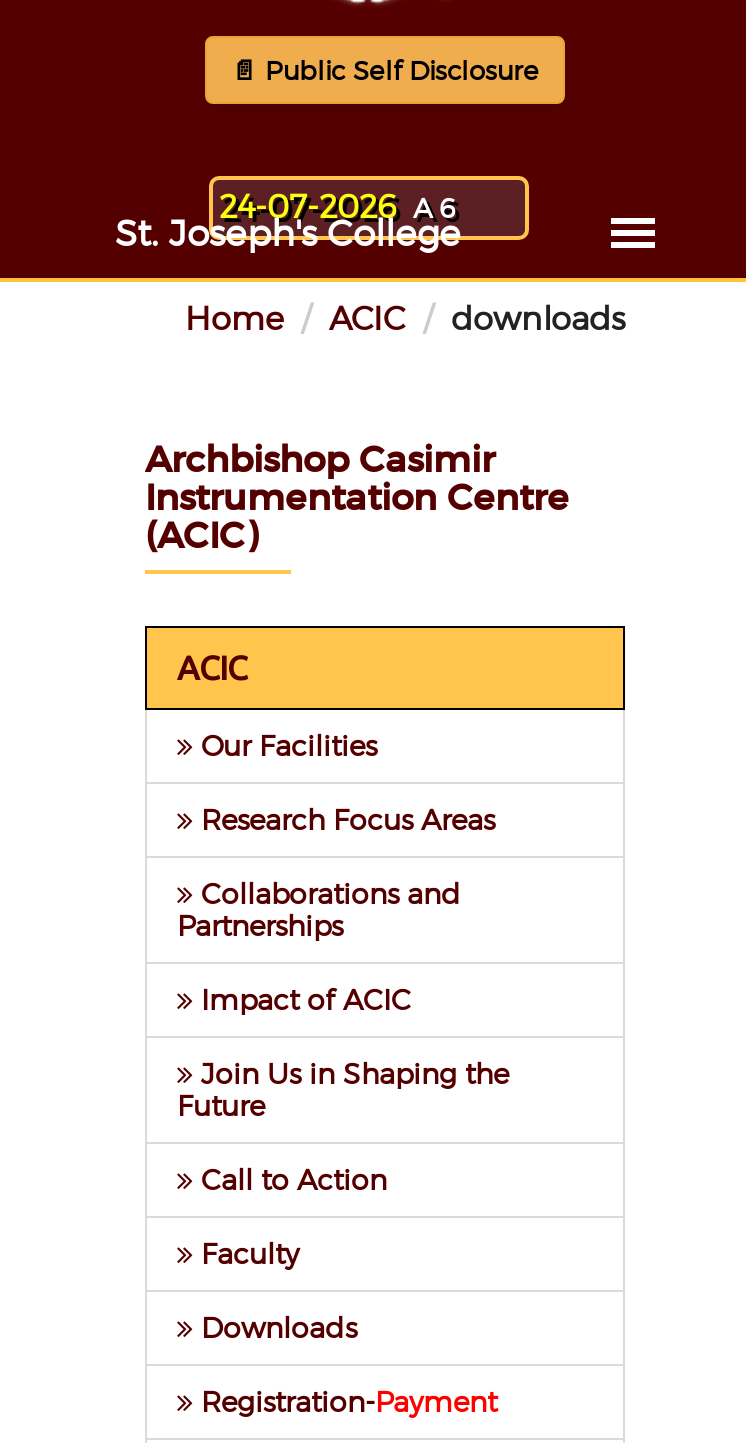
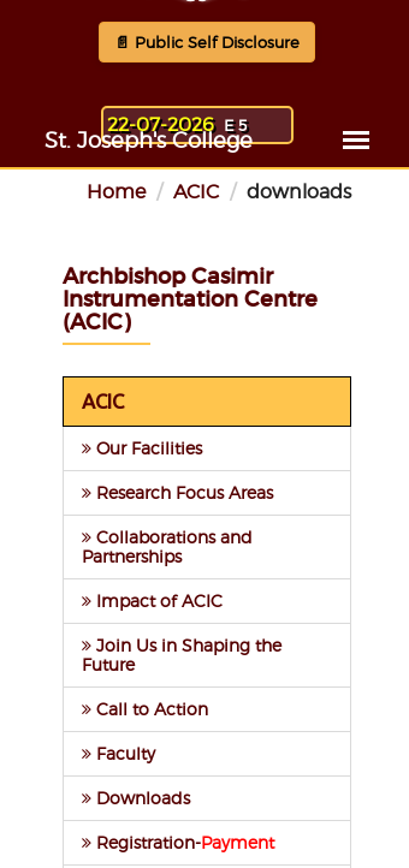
[219,188,455,226] 24-07-2026 A 6 -> [107,113,247,136] 22-07-2026 E 5

